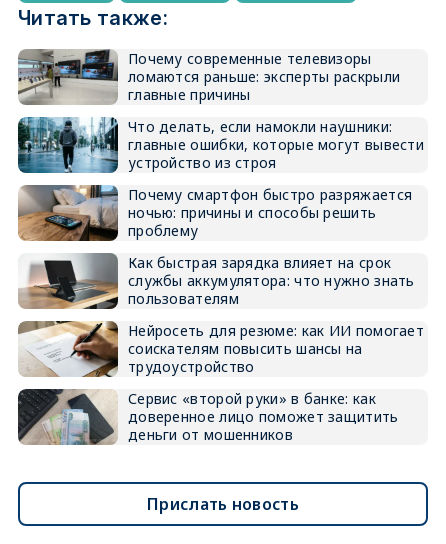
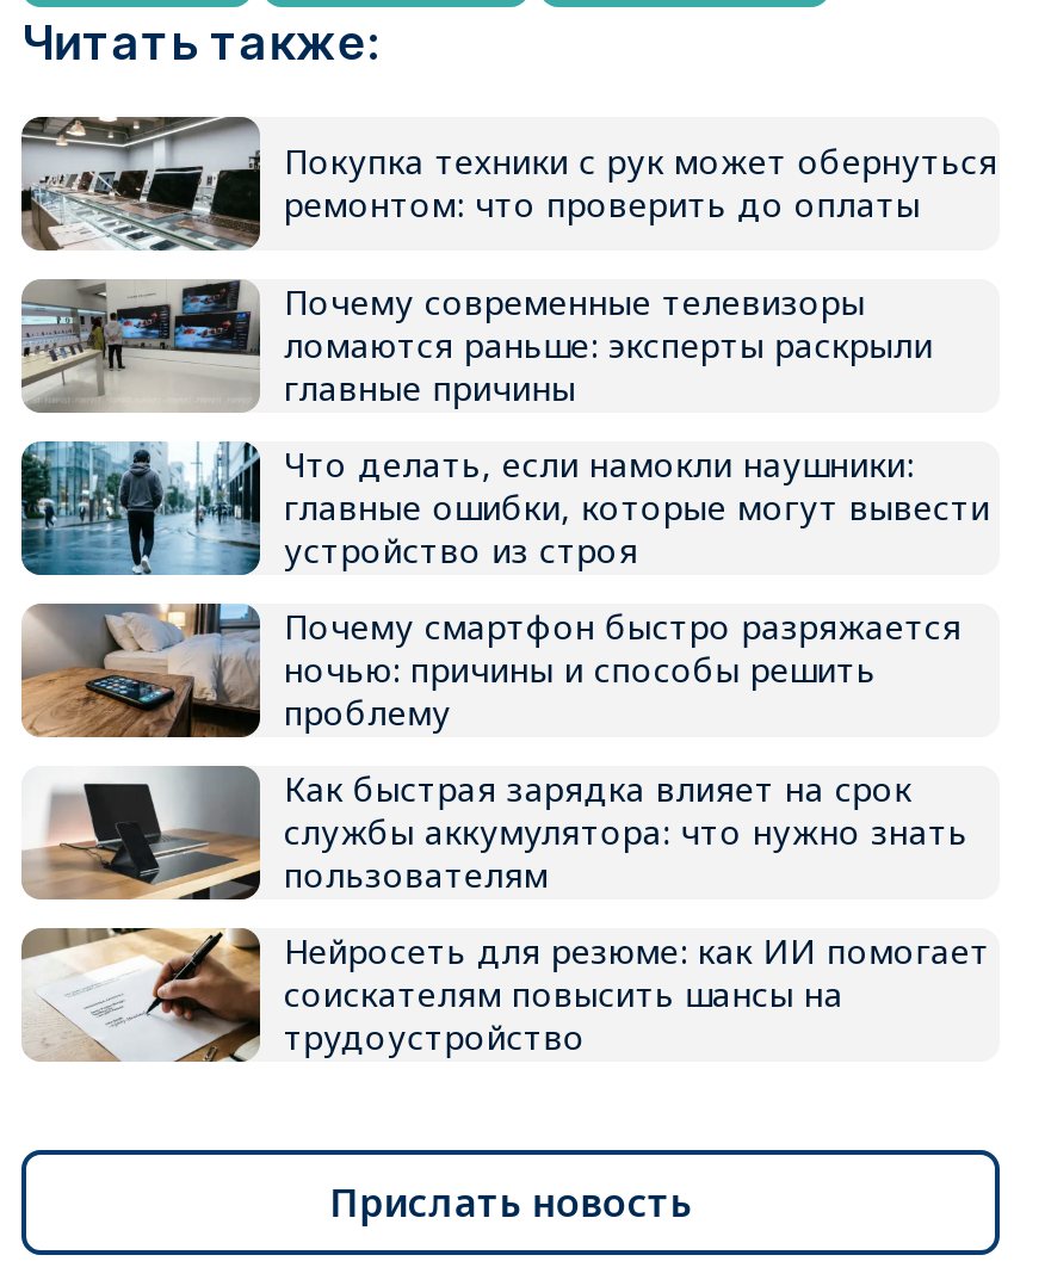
none -> [19,117,998,253] [image] | Покупка техники с рук может обернуться | ремонтом: что проверить до оплаты
moved [16,48,424,376] -> [17,277,990,1060]: [image] | Почему современные телевизоры | ломаются раньше: эксперты раскрыли | ... | соискателям повысить шансы на | трудоустройство
[17,388,399,445] [image] | Сервис «второй руки» в банке: как | доверенное лицо поможет защитить | деньги от мошенников -> none

